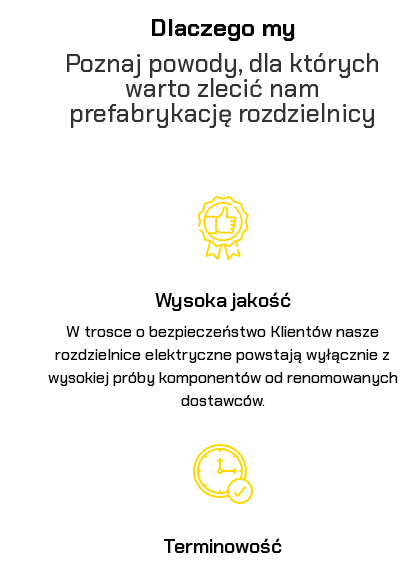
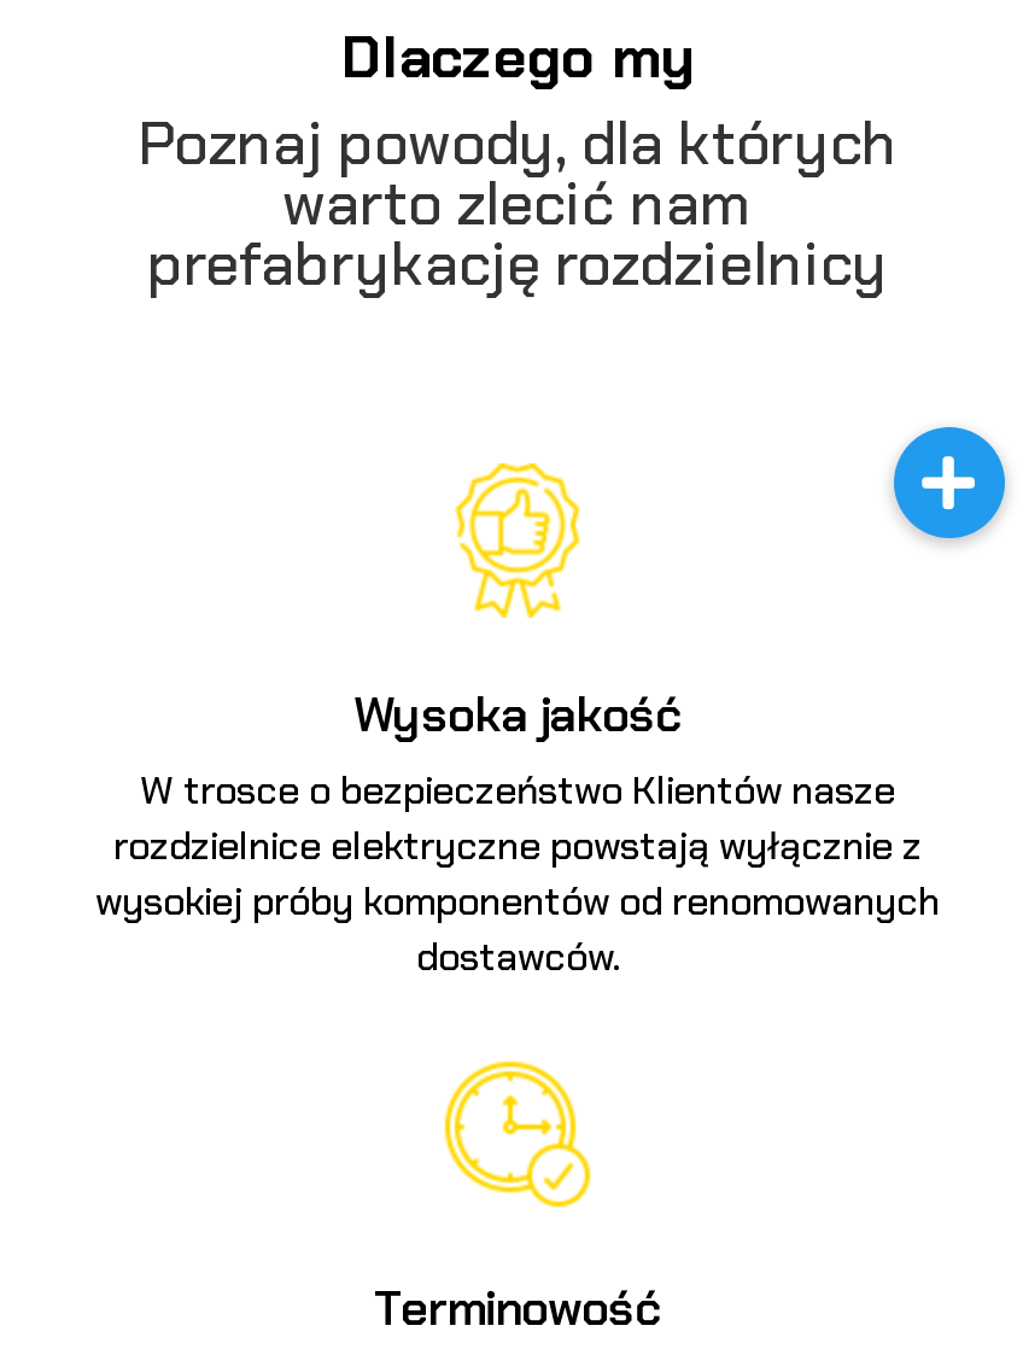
none -> [889,425,1010,545] [image]

